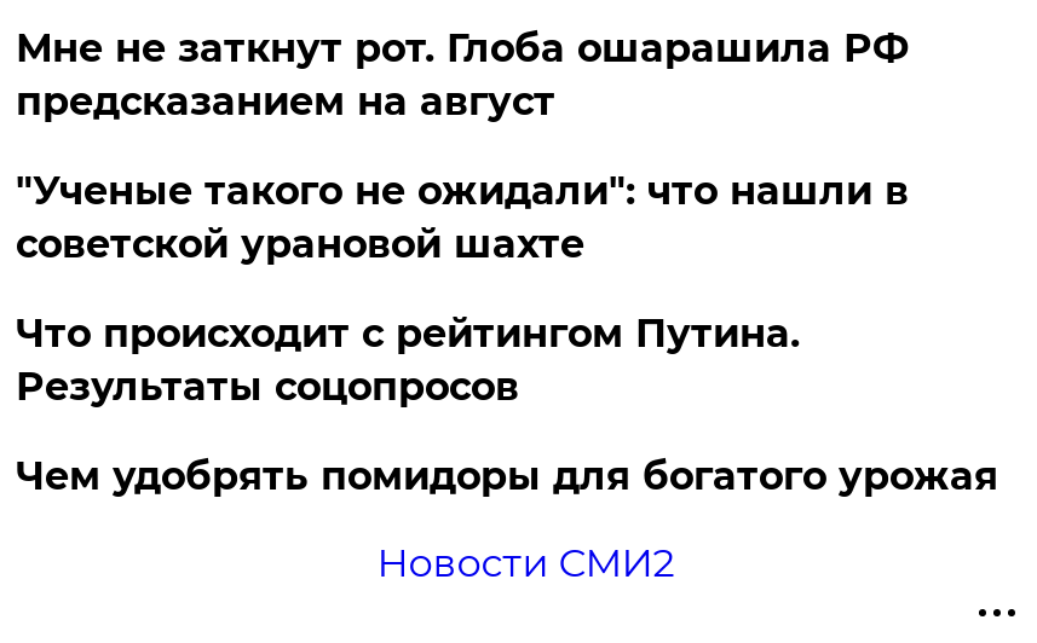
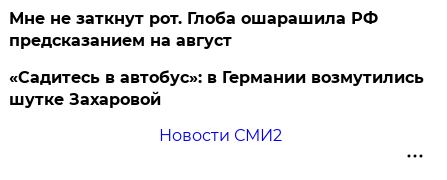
[15,168,998,499] "Ученые такого не ожидали": что нашли в | советской урановой шахте | Что происходит с рейтингом Путина. | Результаты соцопросов | Чем удобрять помидоры для богатого урожая -> [9,68,424,109] «Садитесь в автобус»: в Германии возмутились | шутке Захаровой

